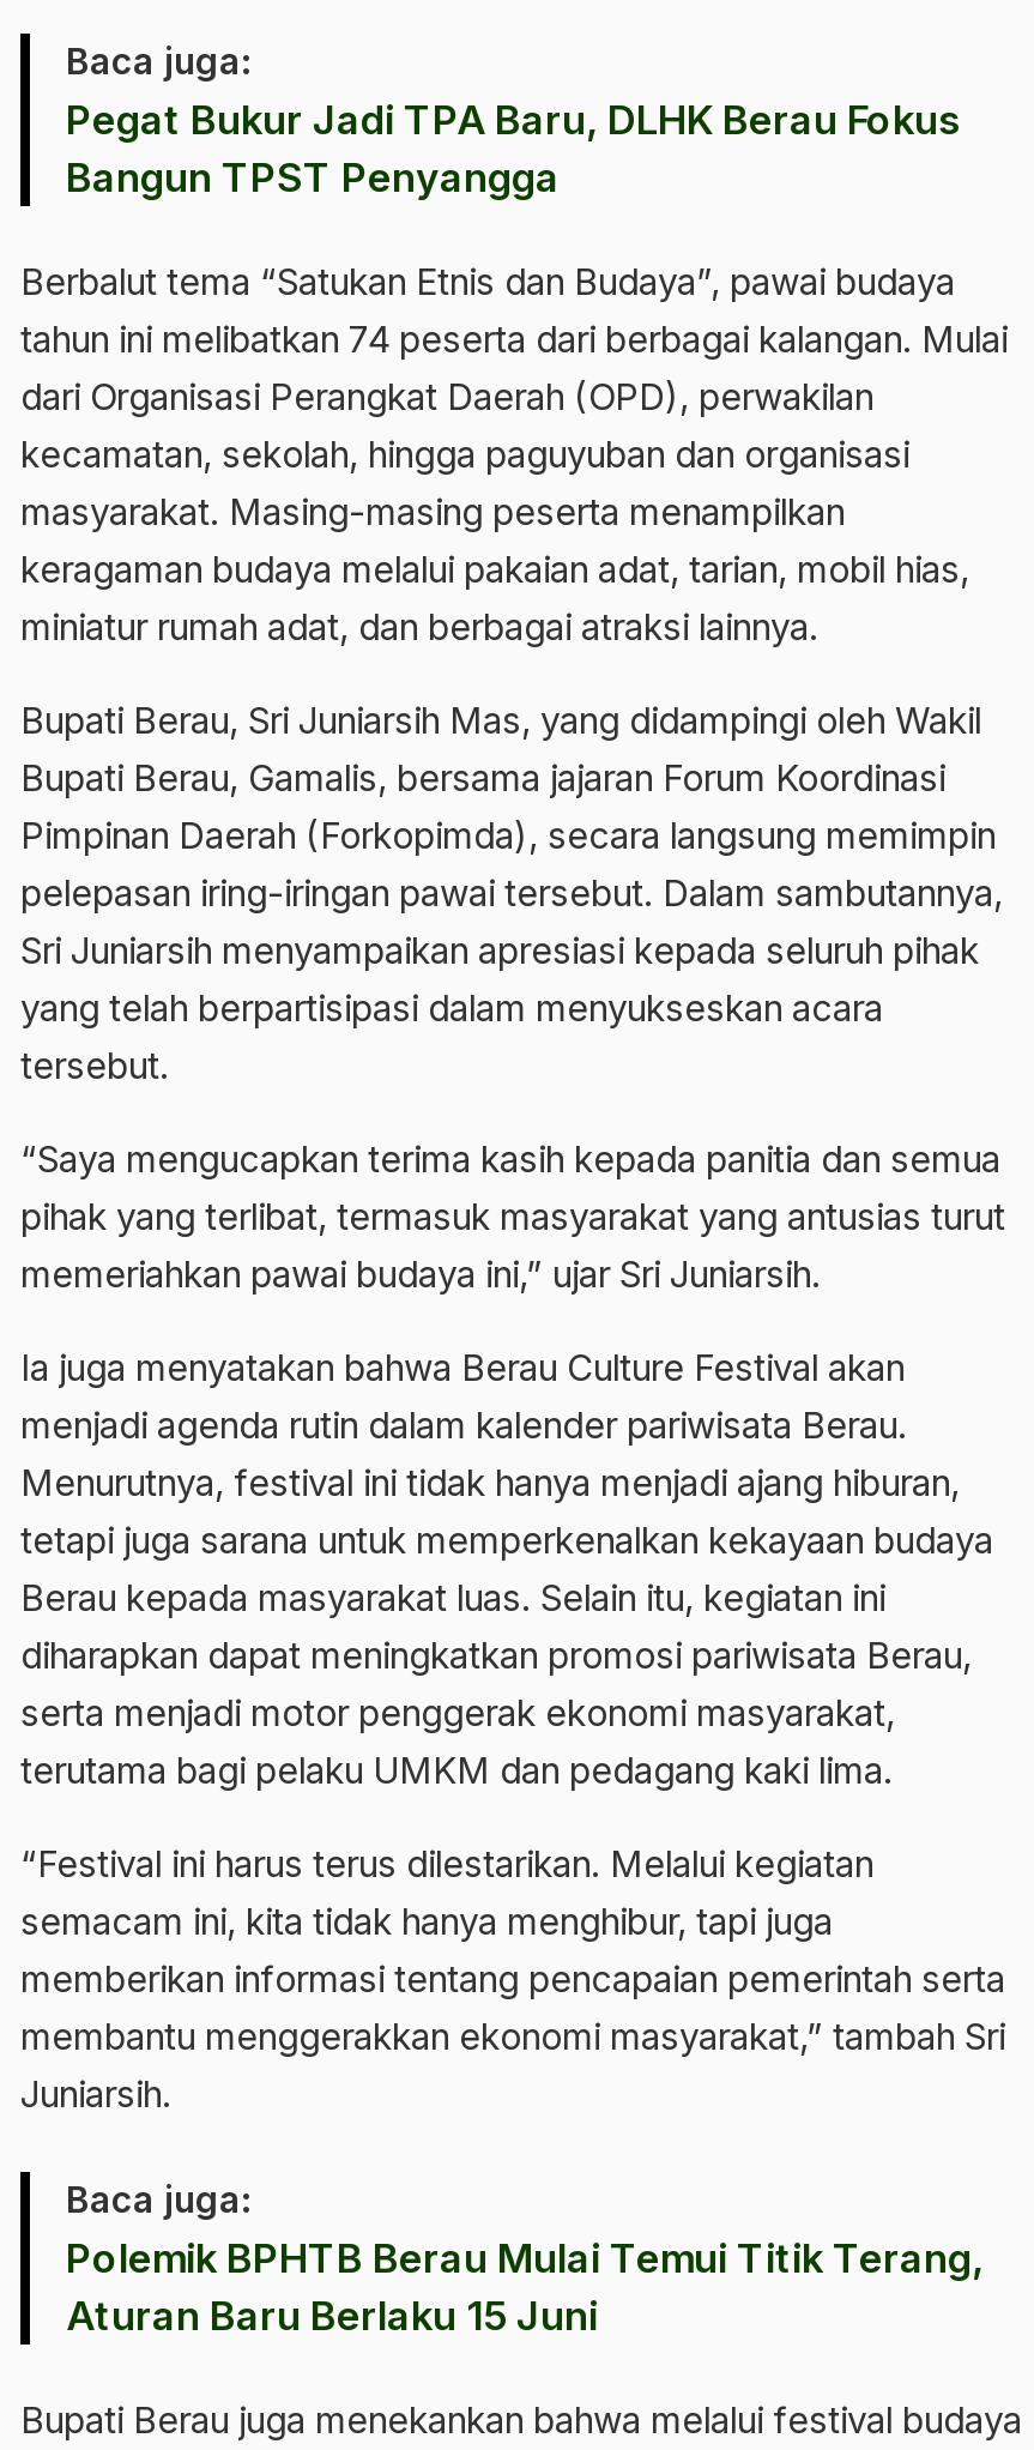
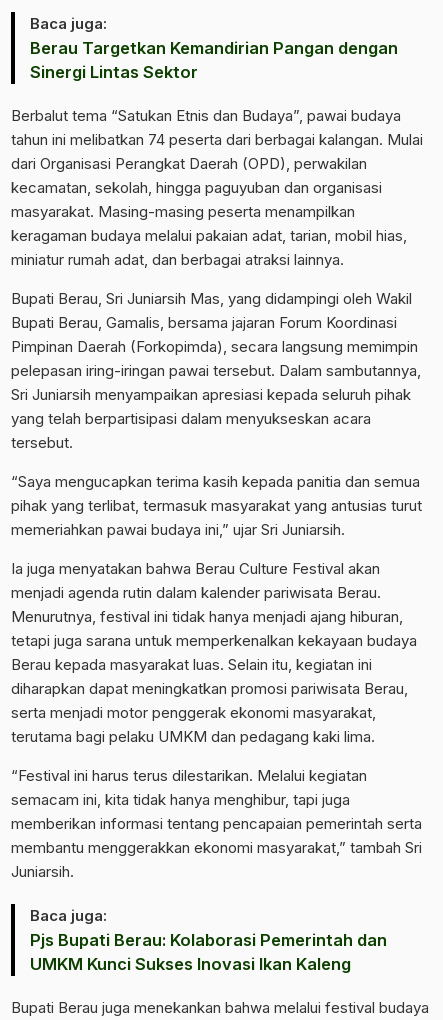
[66,96,960,201] Pegat Bukur Jadi TPA Baru, DLHK Berau Fokus | Bangun TPST Penyangga -> [30,38,398,82] Berau Targetkan Kemandirian Pangan dengan | Sinergi Lintas Sektor
[66,2234,984,2340] Polemik BPHTB Berau Mulai Temui Titik Terang, | Aturan Baru Berlaku 15 Juni -> [30,930,387,974] Pjs Bupati Berau: Kolaborasi Pemerintah dan | UMKM Kunci Sukses Inovasi Ikan Kaleng

